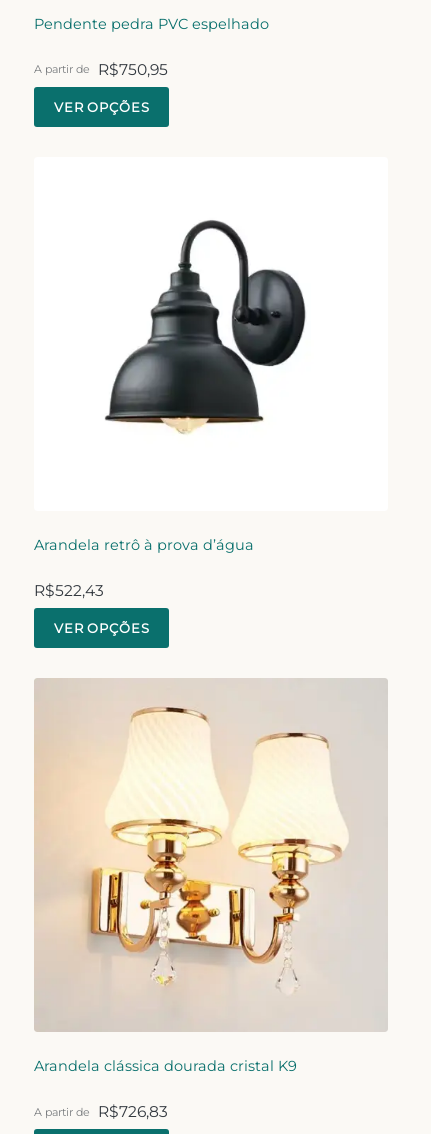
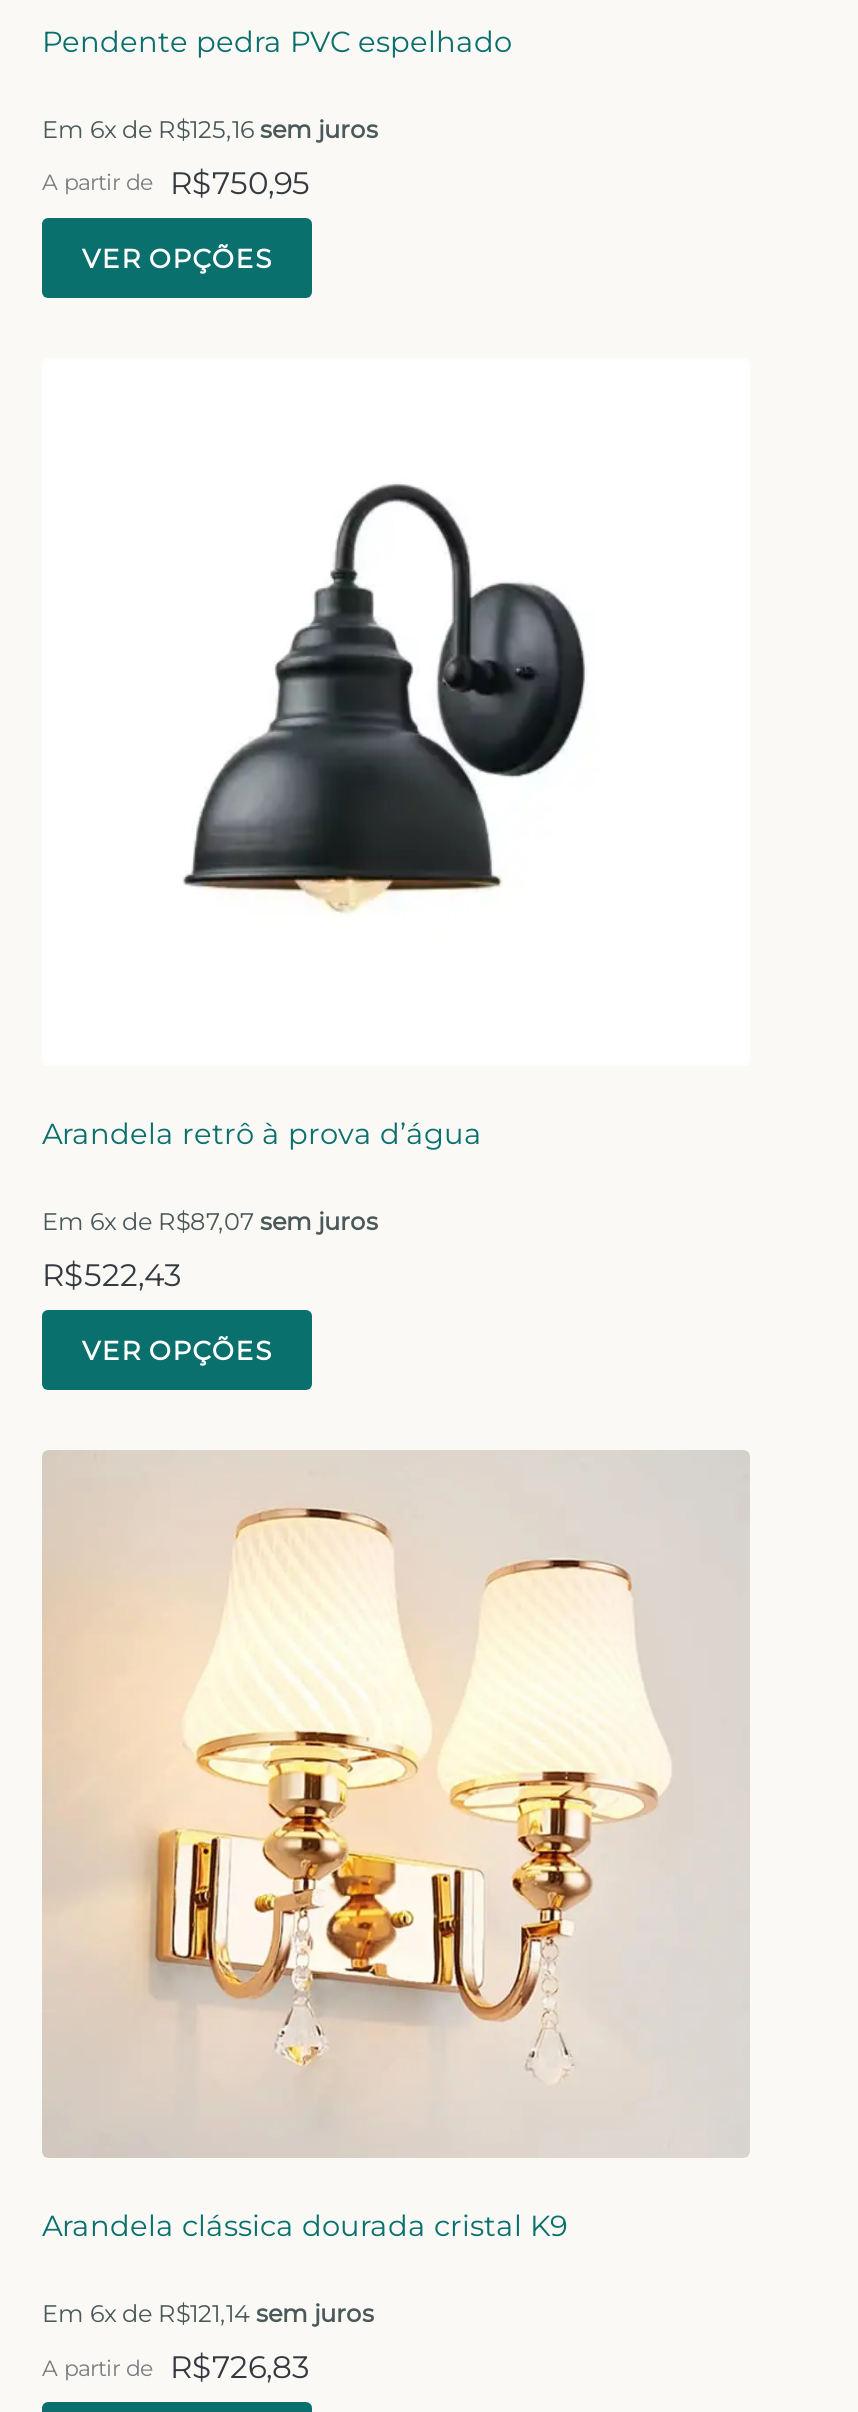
none -> [42,113,378,143] Em 6x de R$125,16 sem juros
none -> [42,1206,378,1236] Em 6x de R$87,07 sem juros
none -> [42,2298,374,2328] Em 6x de R$121,14 sem juros

